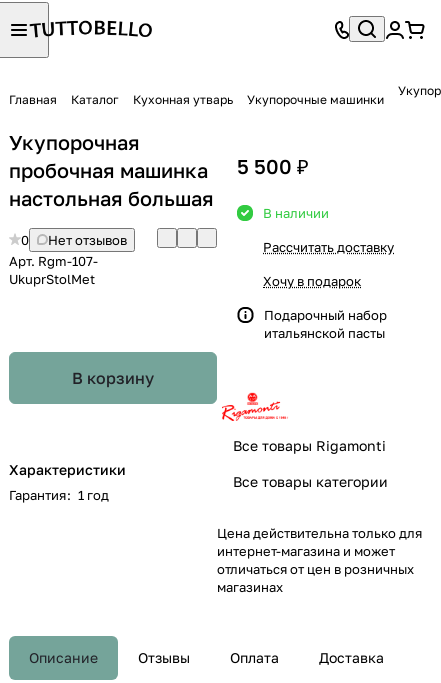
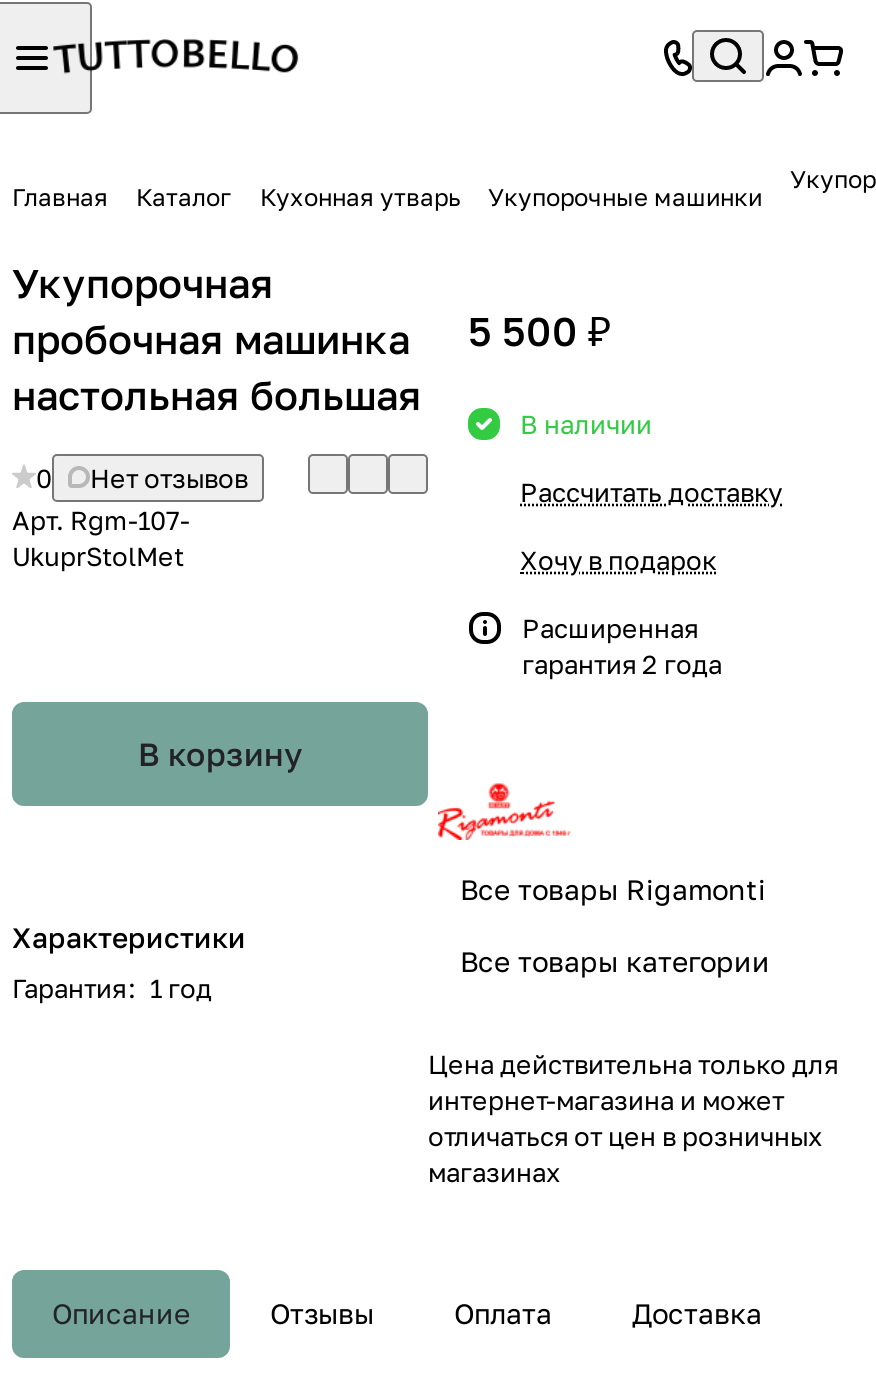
[264,307,387,341] Подарочный набор | итальянской пасты -> [522,612,722,680] Расширенная | гарантия 2 года

